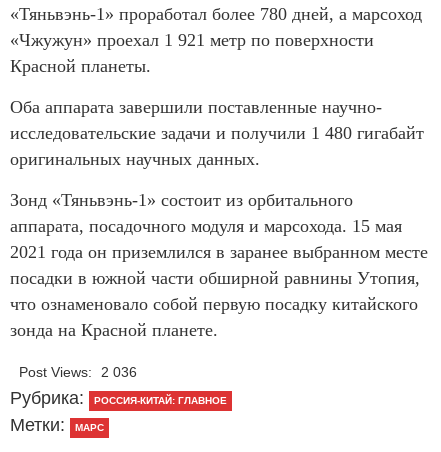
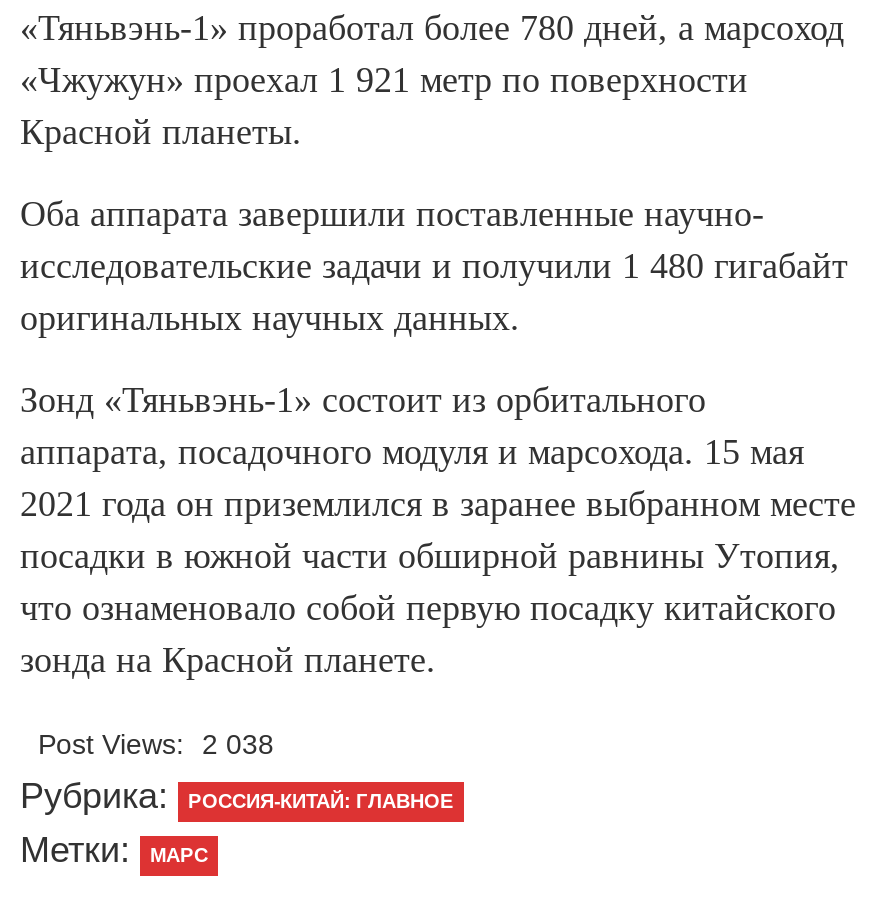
[19,364,137,380] Post Views: 2 036 -> [38,728,274,760] Post Views: 2 038

